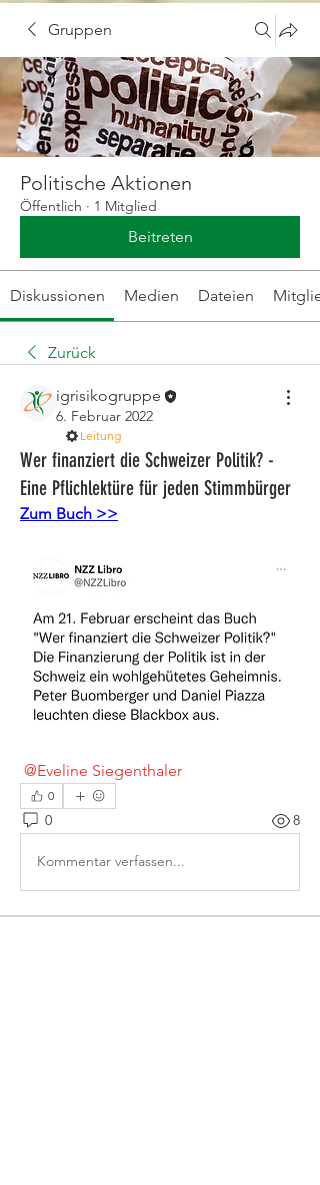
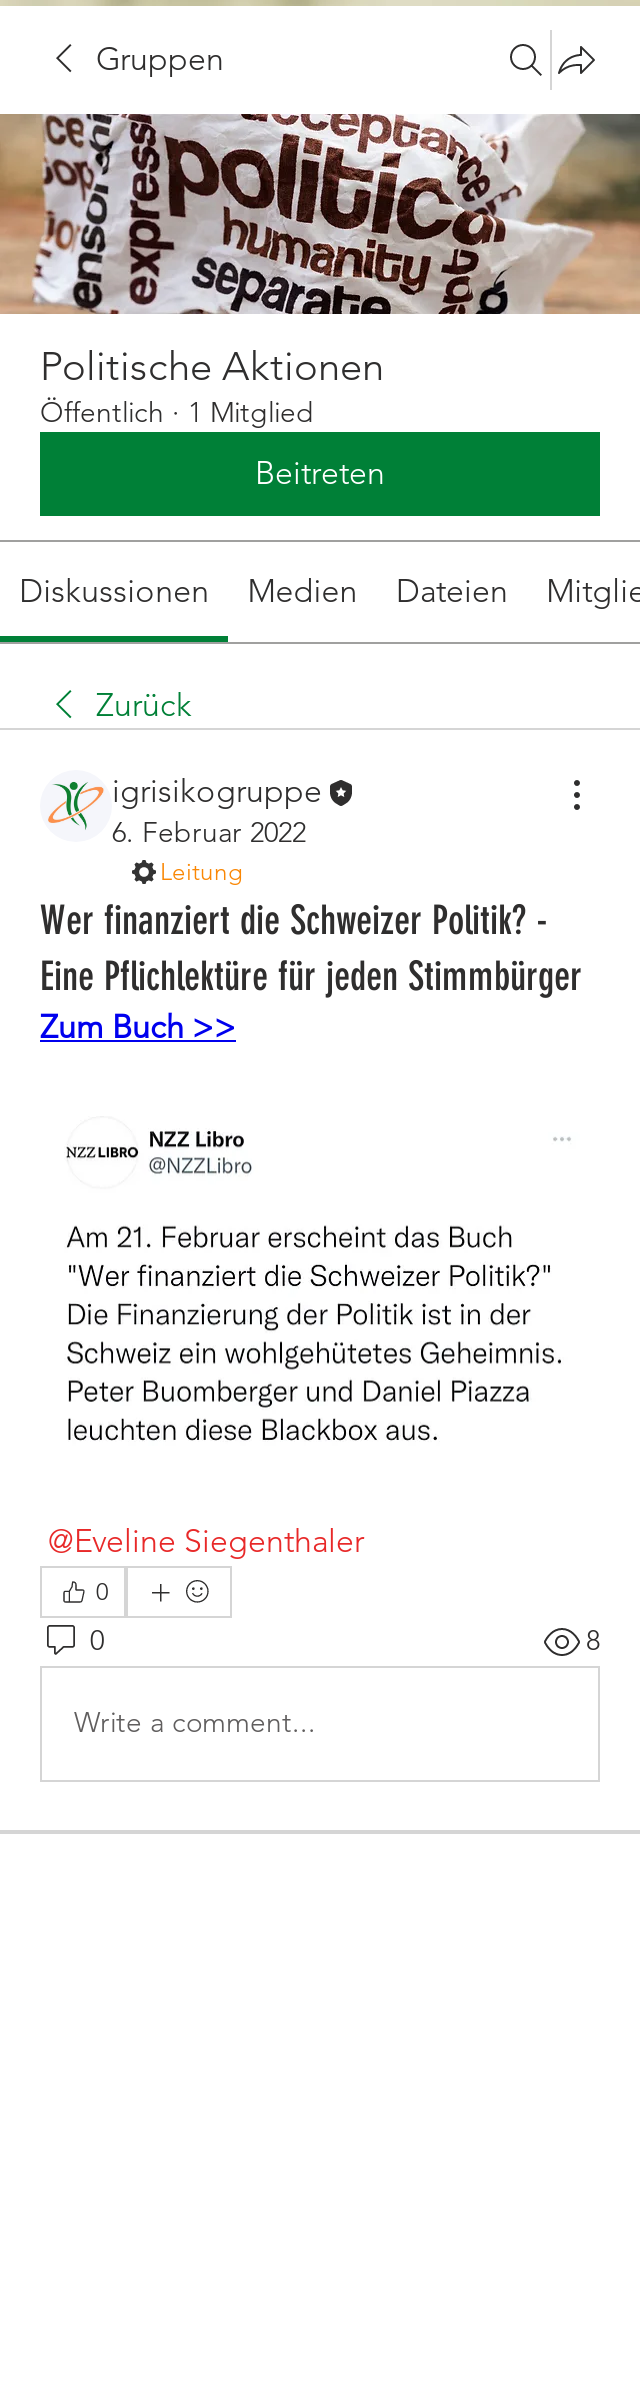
[37,852,185,870] Kommentar verfassen... -> [74,1704,316,1740] Write a comment...

